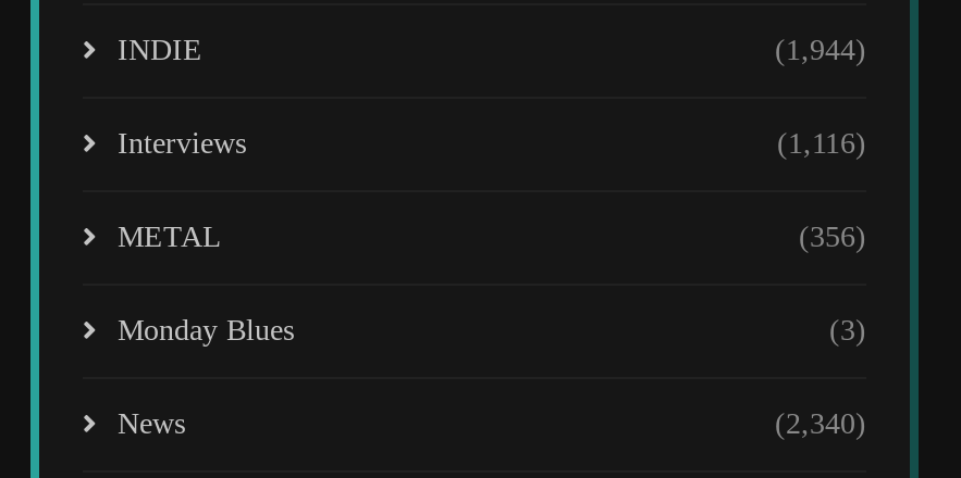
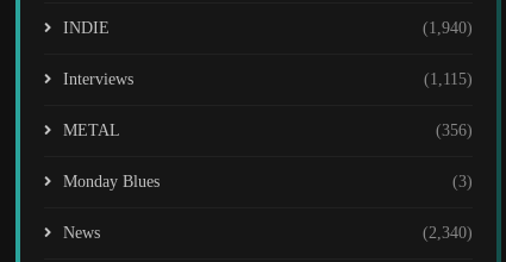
[775,33,866,65] (1,944) -> [423,18,473,36] (1,940)
[777,126,866,159] (1,116) -> [424,70,473,88] (1,115)

